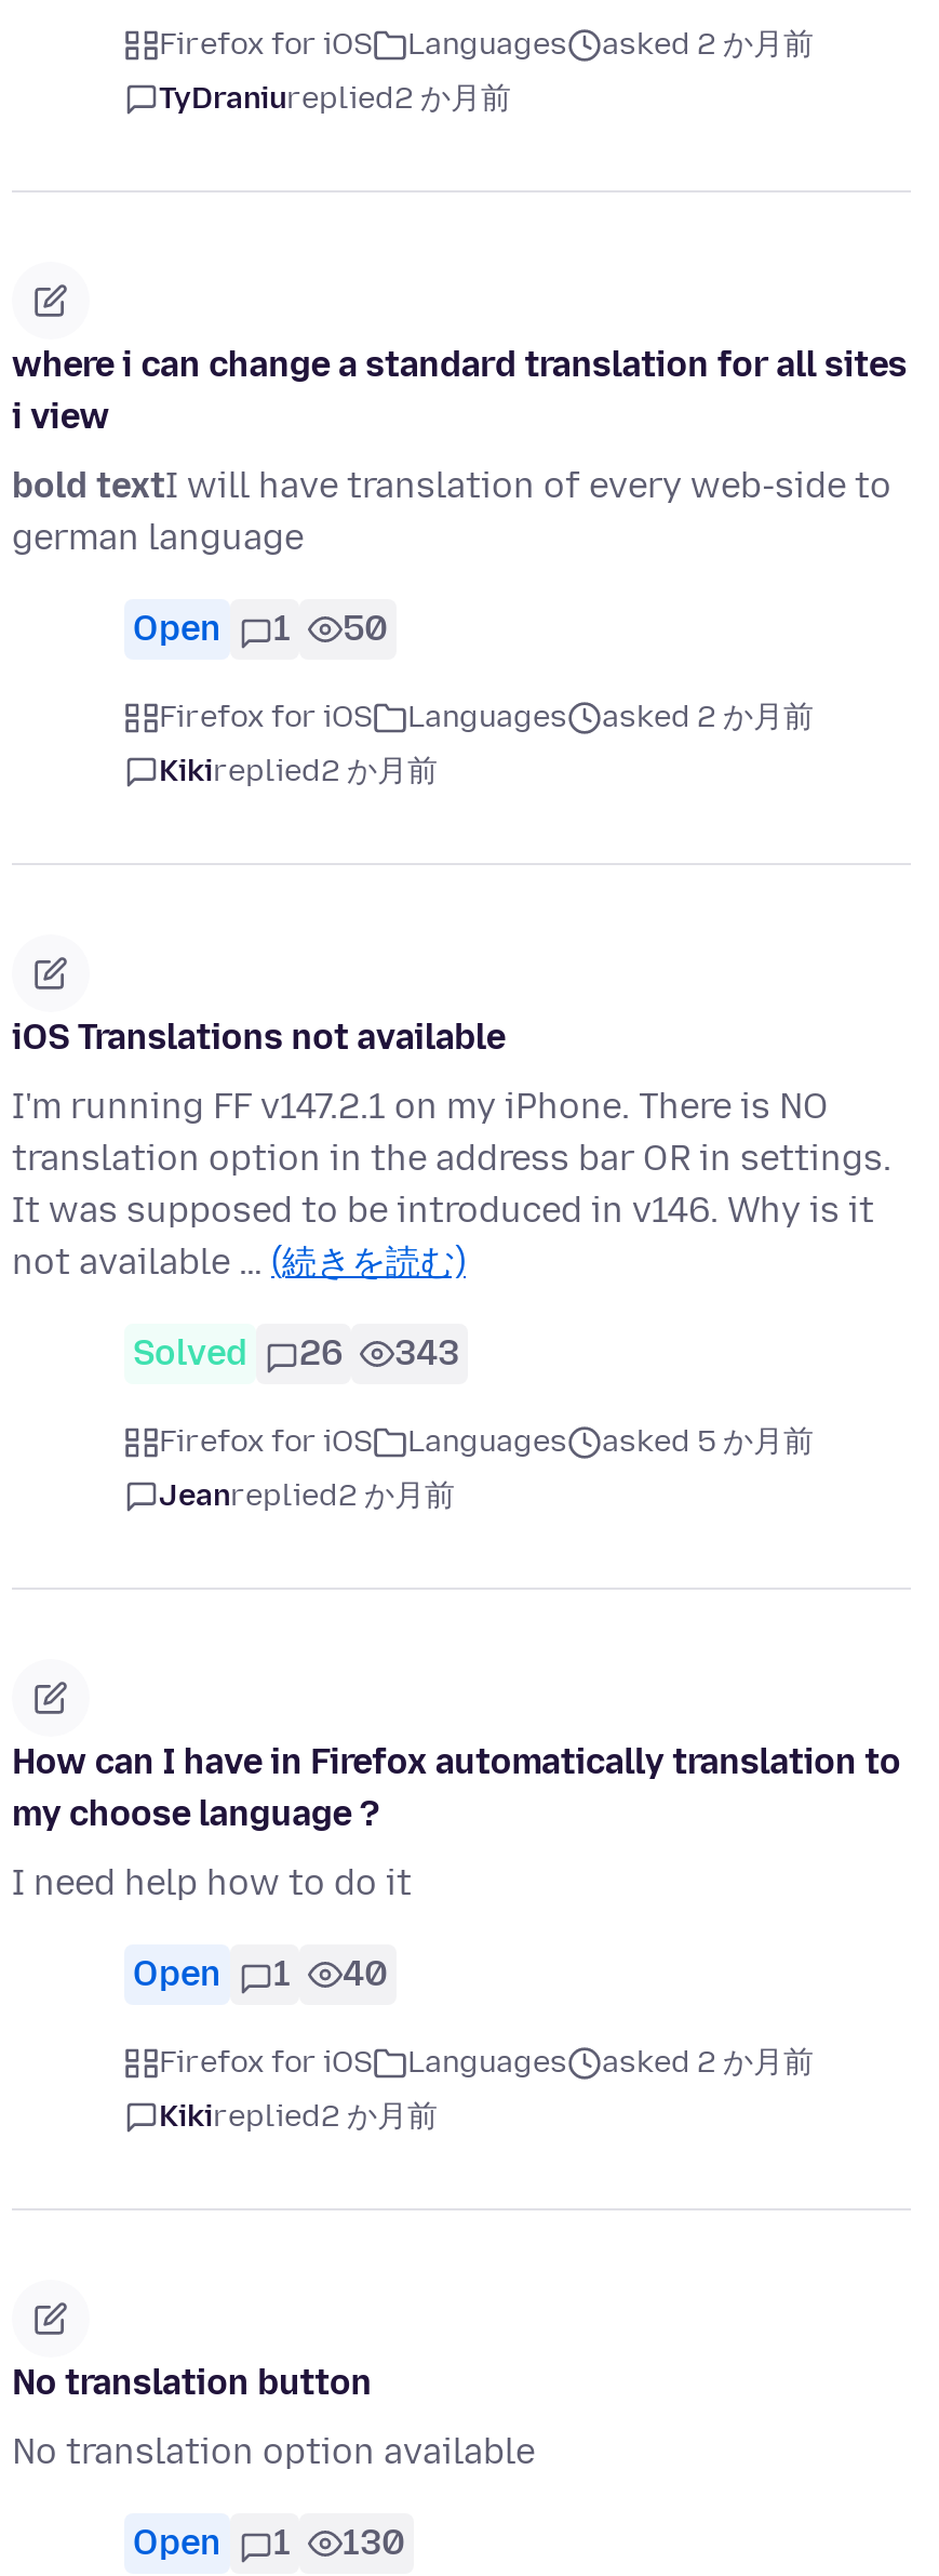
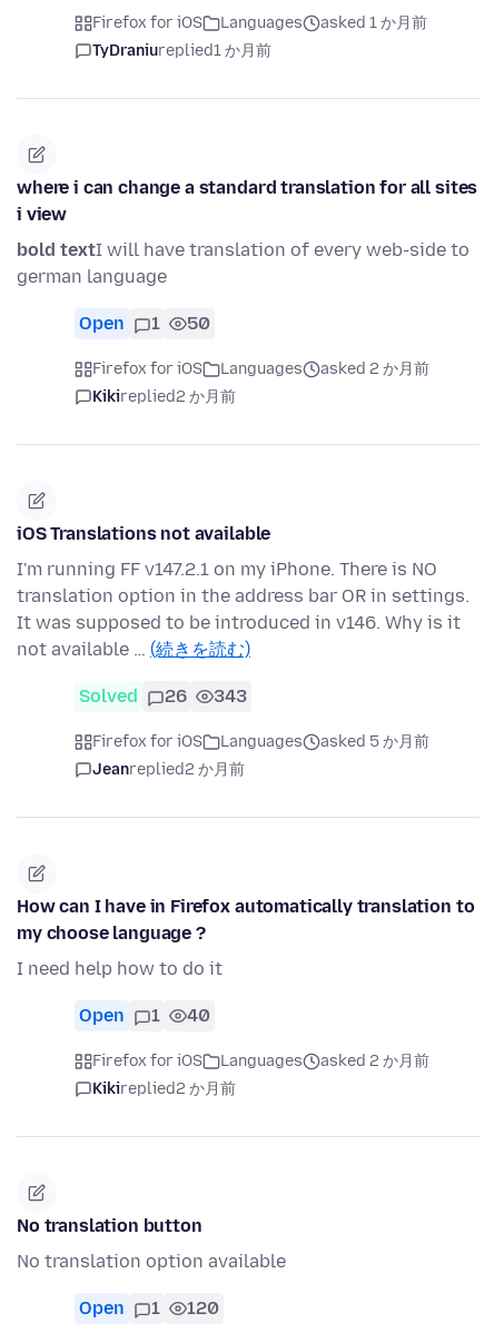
[159,27,814,64] Firefox for iOS Languages asked 2 か月前 -> [92,14,427,33] Firefox for iOS Languages asked 1 か月前
[159,81,511,118] TyDraniureplied2 か月前 -> [92,42,271,61] TyDraniureplied1 か月前
[133,2523,405,2564] Open 1 130 -> [79,1298,219,1319] Open 1 120

